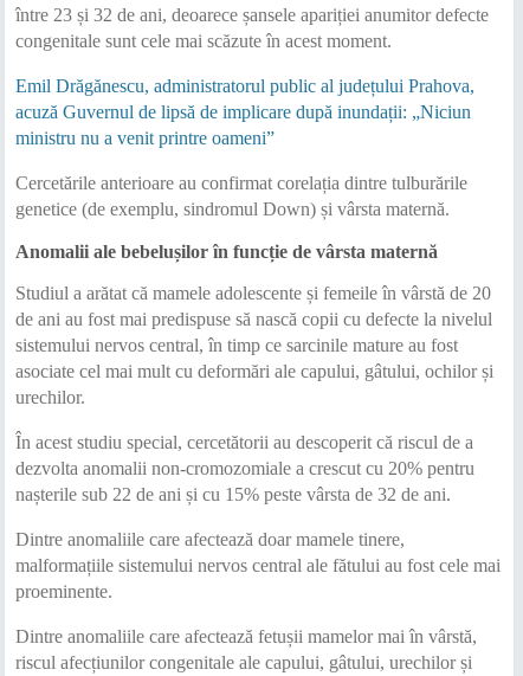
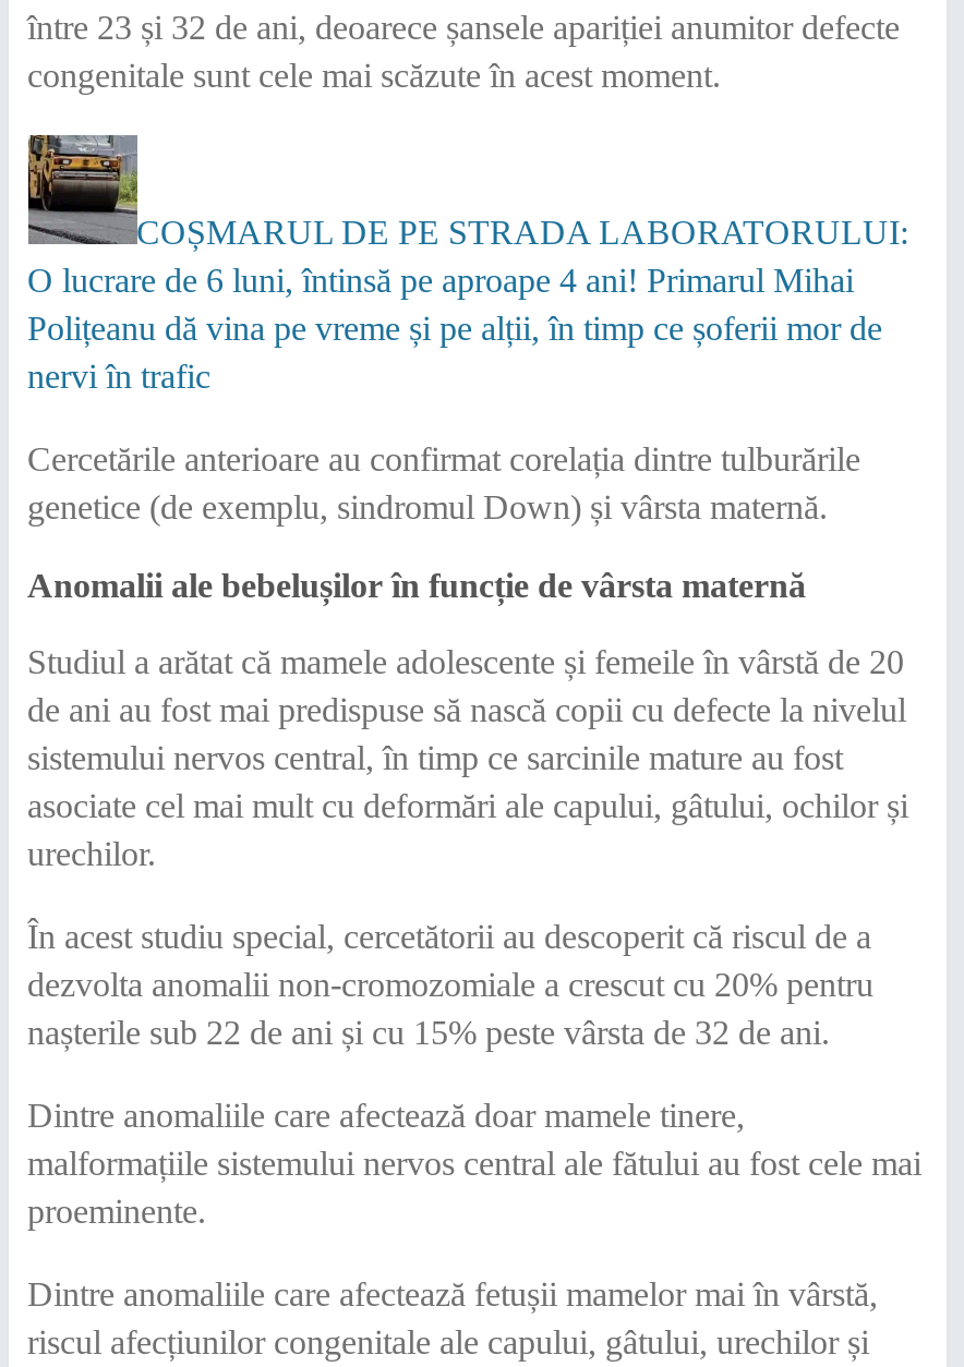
[15,75,474,148] Emil Drăgănescu, administratorul public al județului Prahova, | acuză Guvernul de lipsă de implicare după inundații: „Niciun | ministru nu a venit printre oameni” -> [27,213,908,394] COȘMARUL DE PE STRADA LABORATORULUI: | O lucrare de 6 luni, întinsă pe aproape 4 ani! Primarul Mihai | Polițeanu dă vina pe vreme și pe alții, în timp ce șoferii mor de | nervi în trafic

